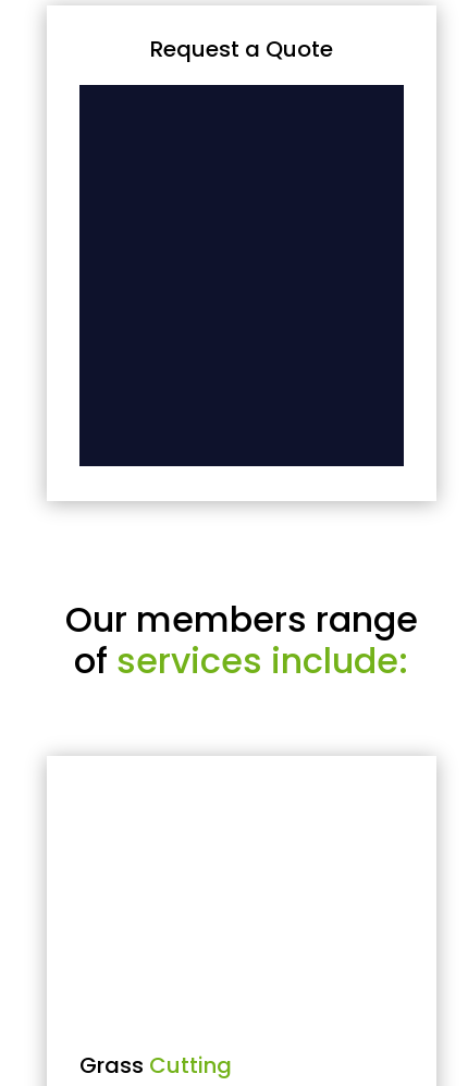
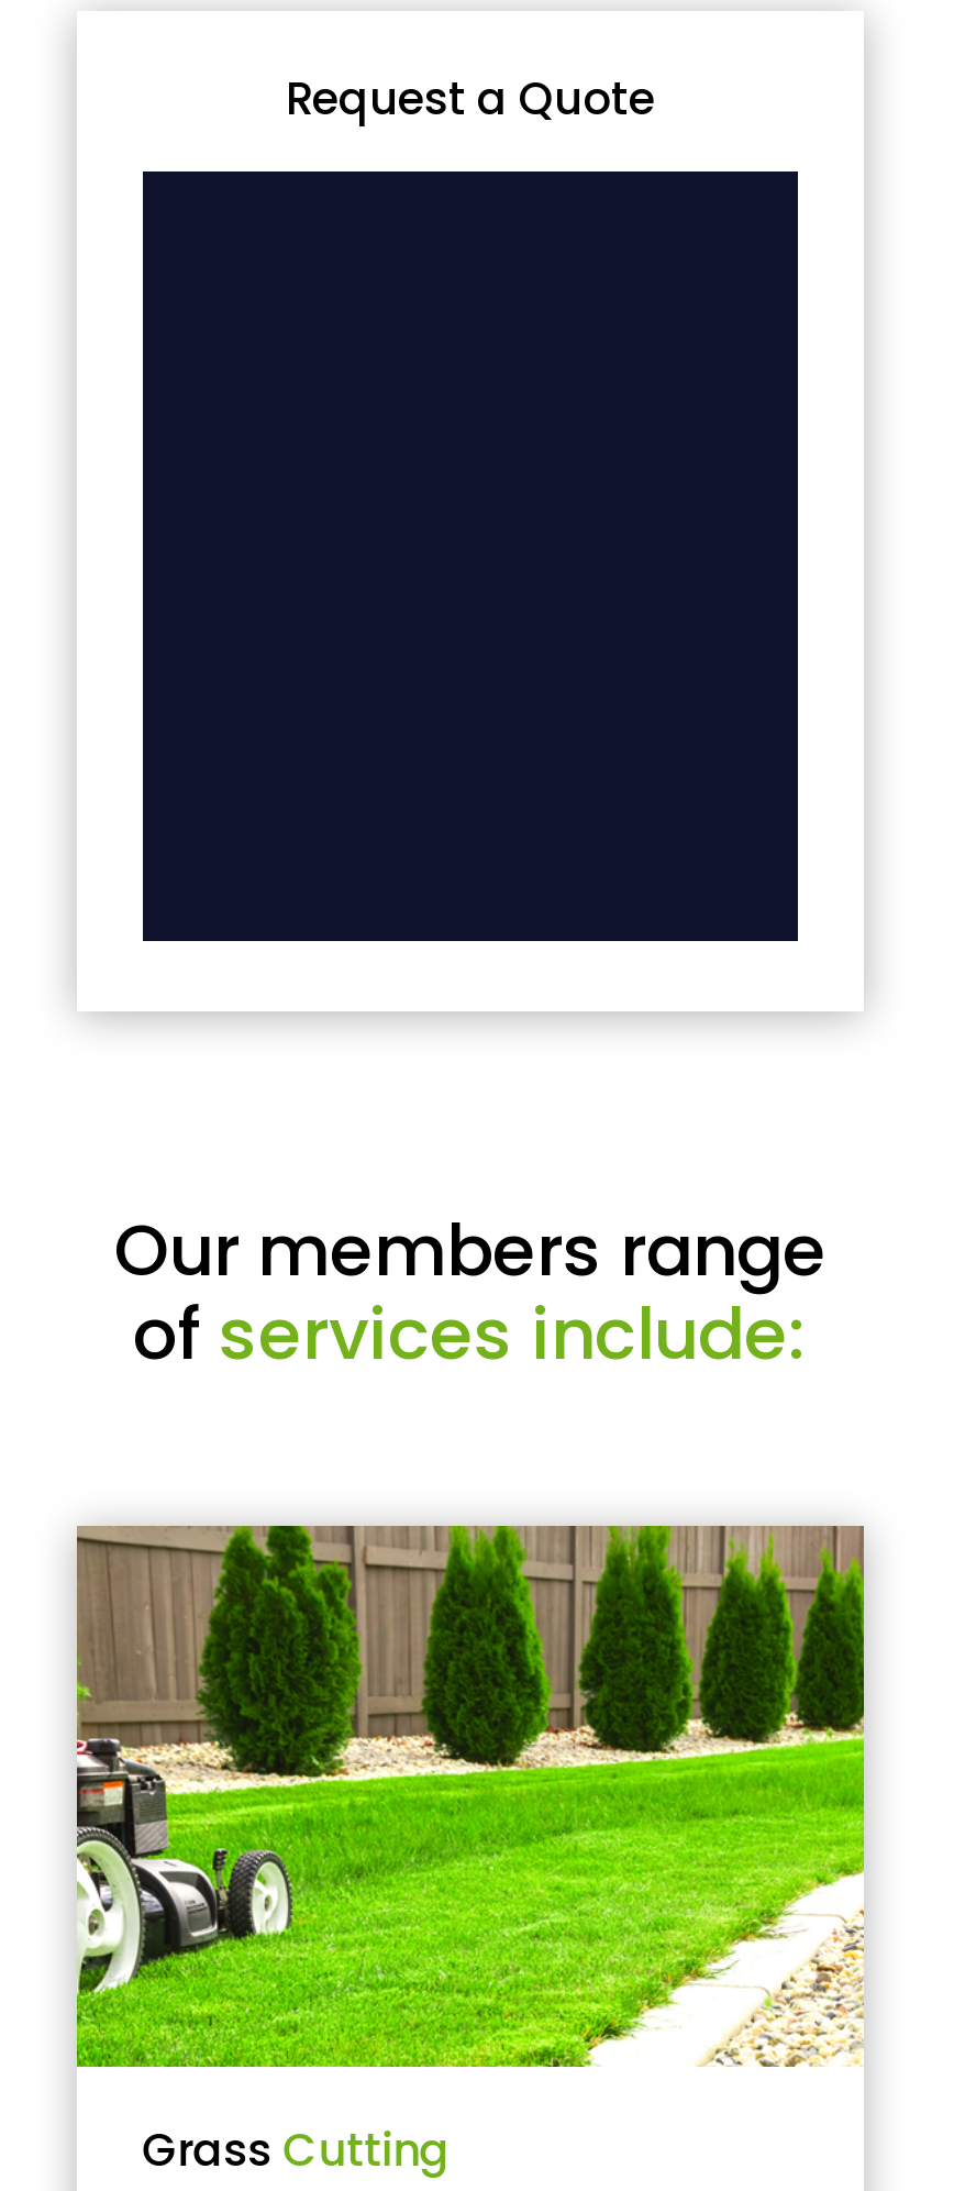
none -> [75,1524,866,2069] [image]

